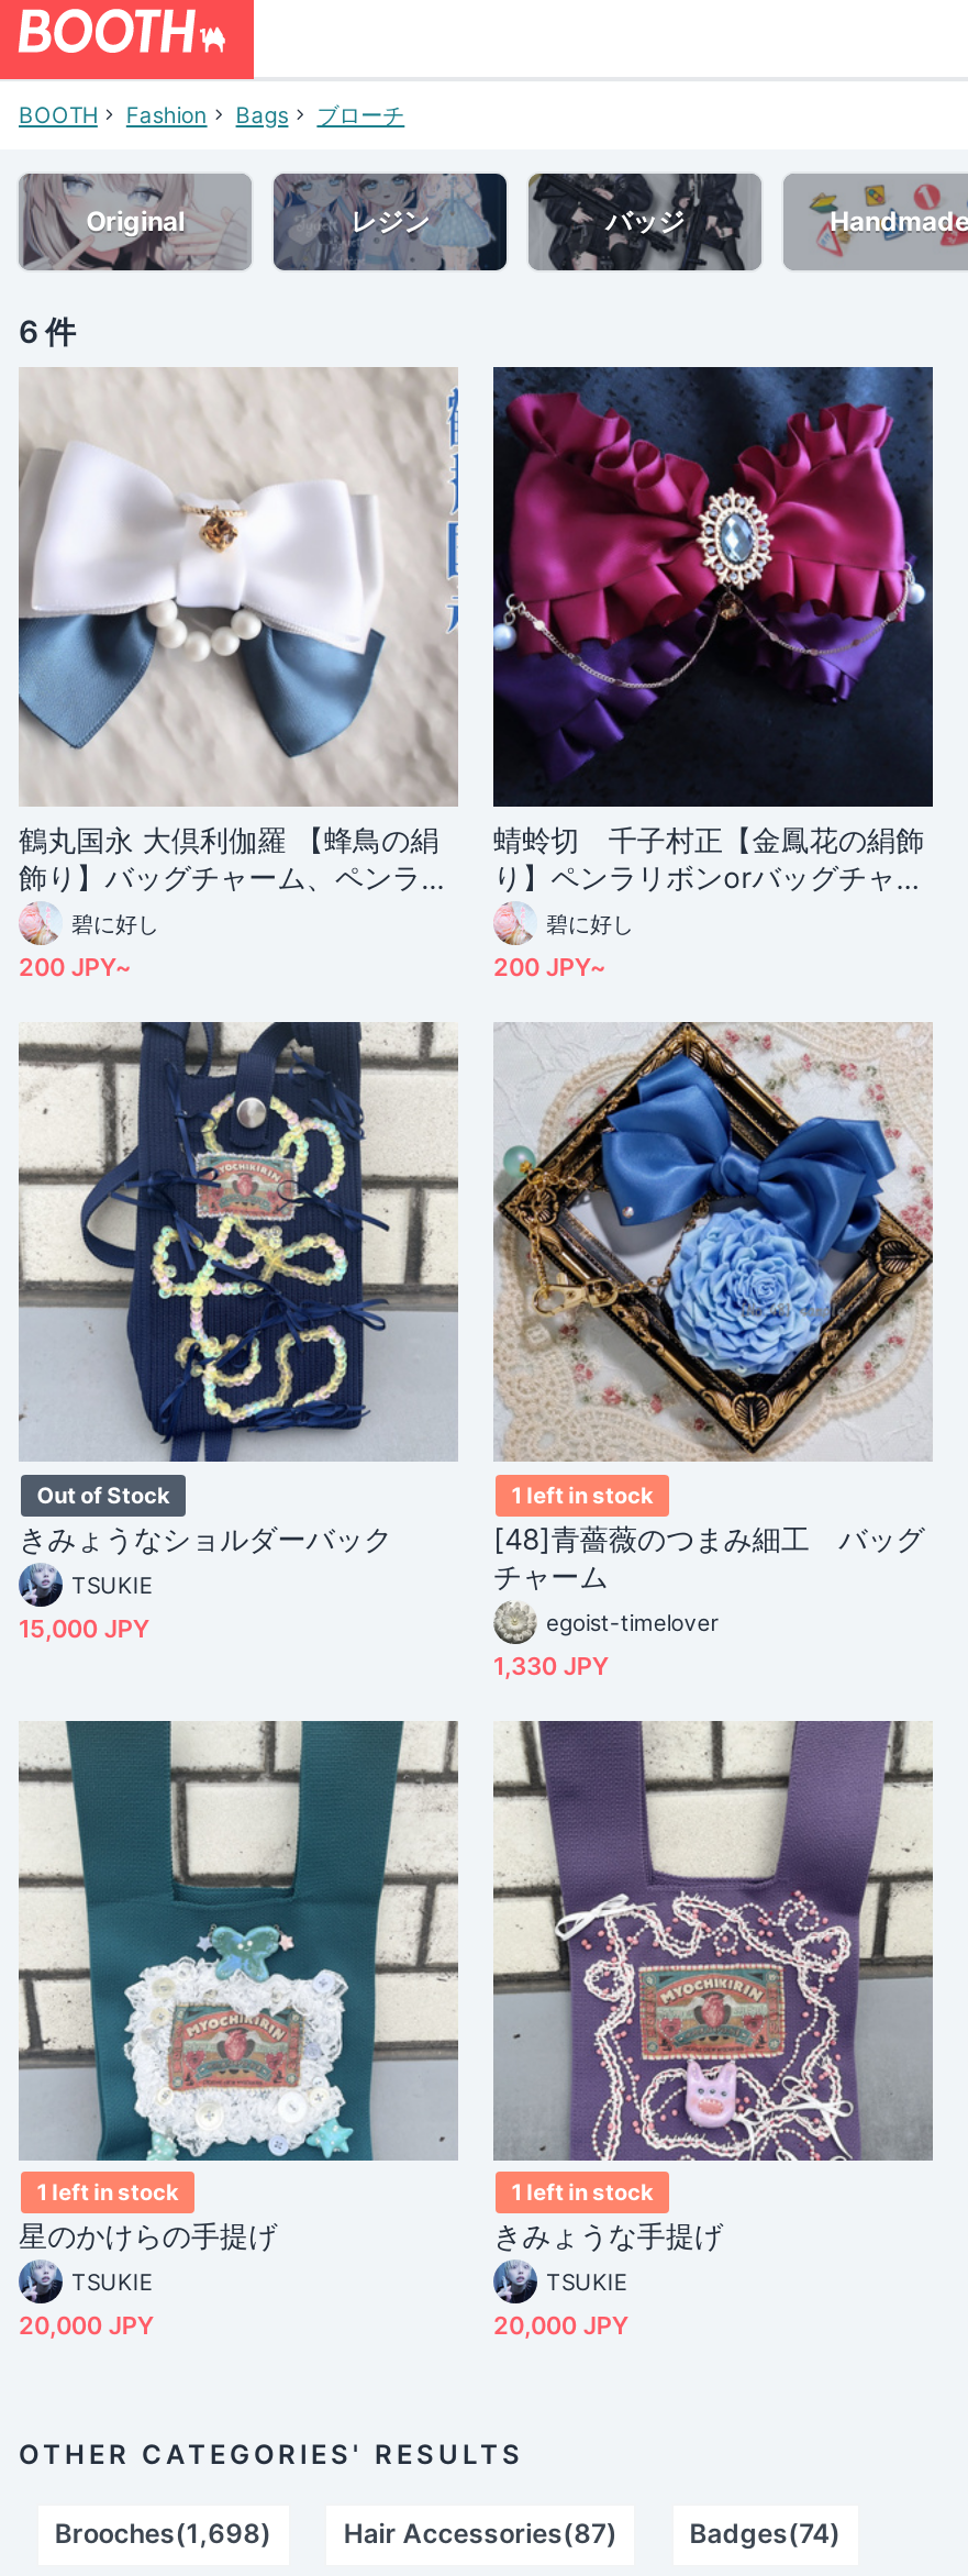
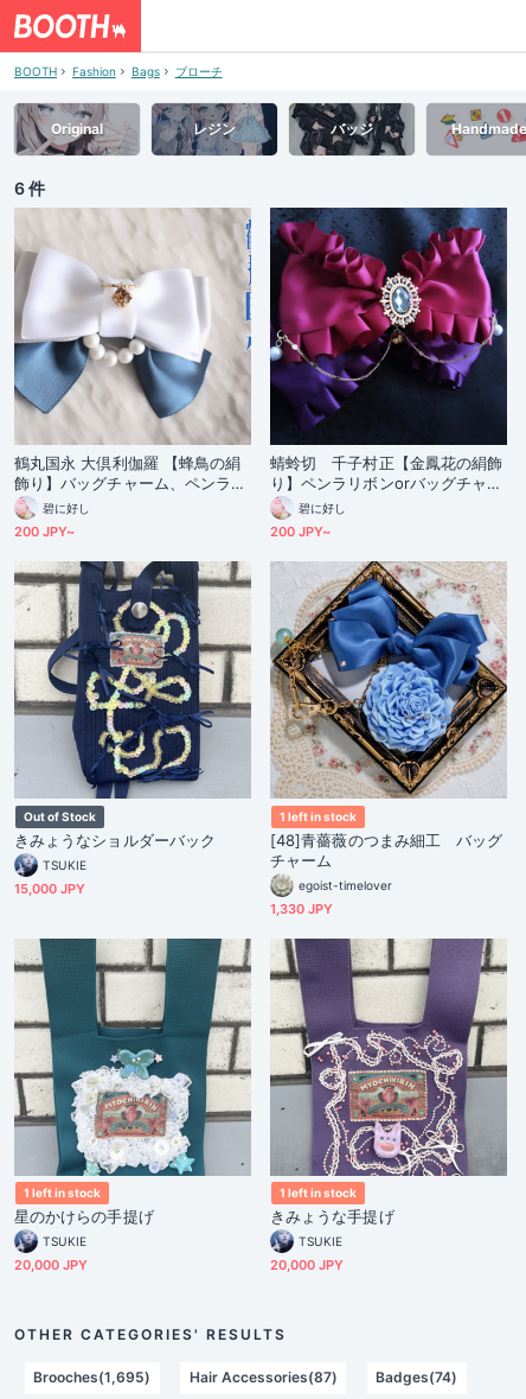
[55,2517,272,2550] Brooches(1,698) -> [34,1369,151,1386] Brooches(1,695)

